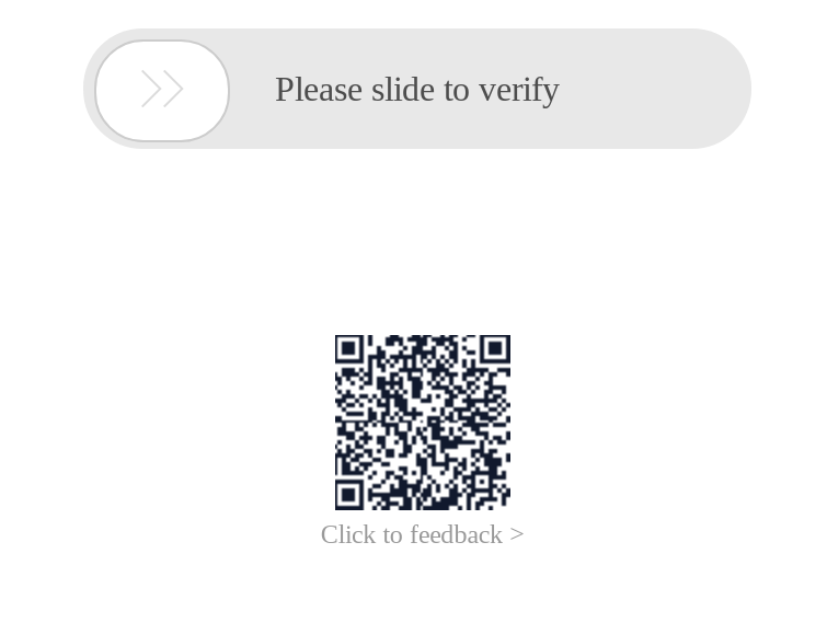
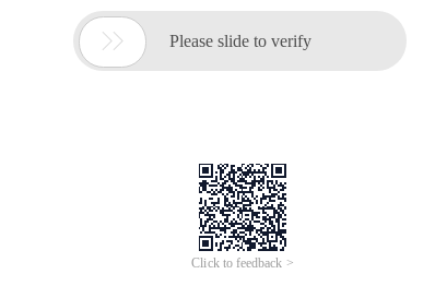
[333,333,510,512] [image] -> [199,163,287,252] [image]

